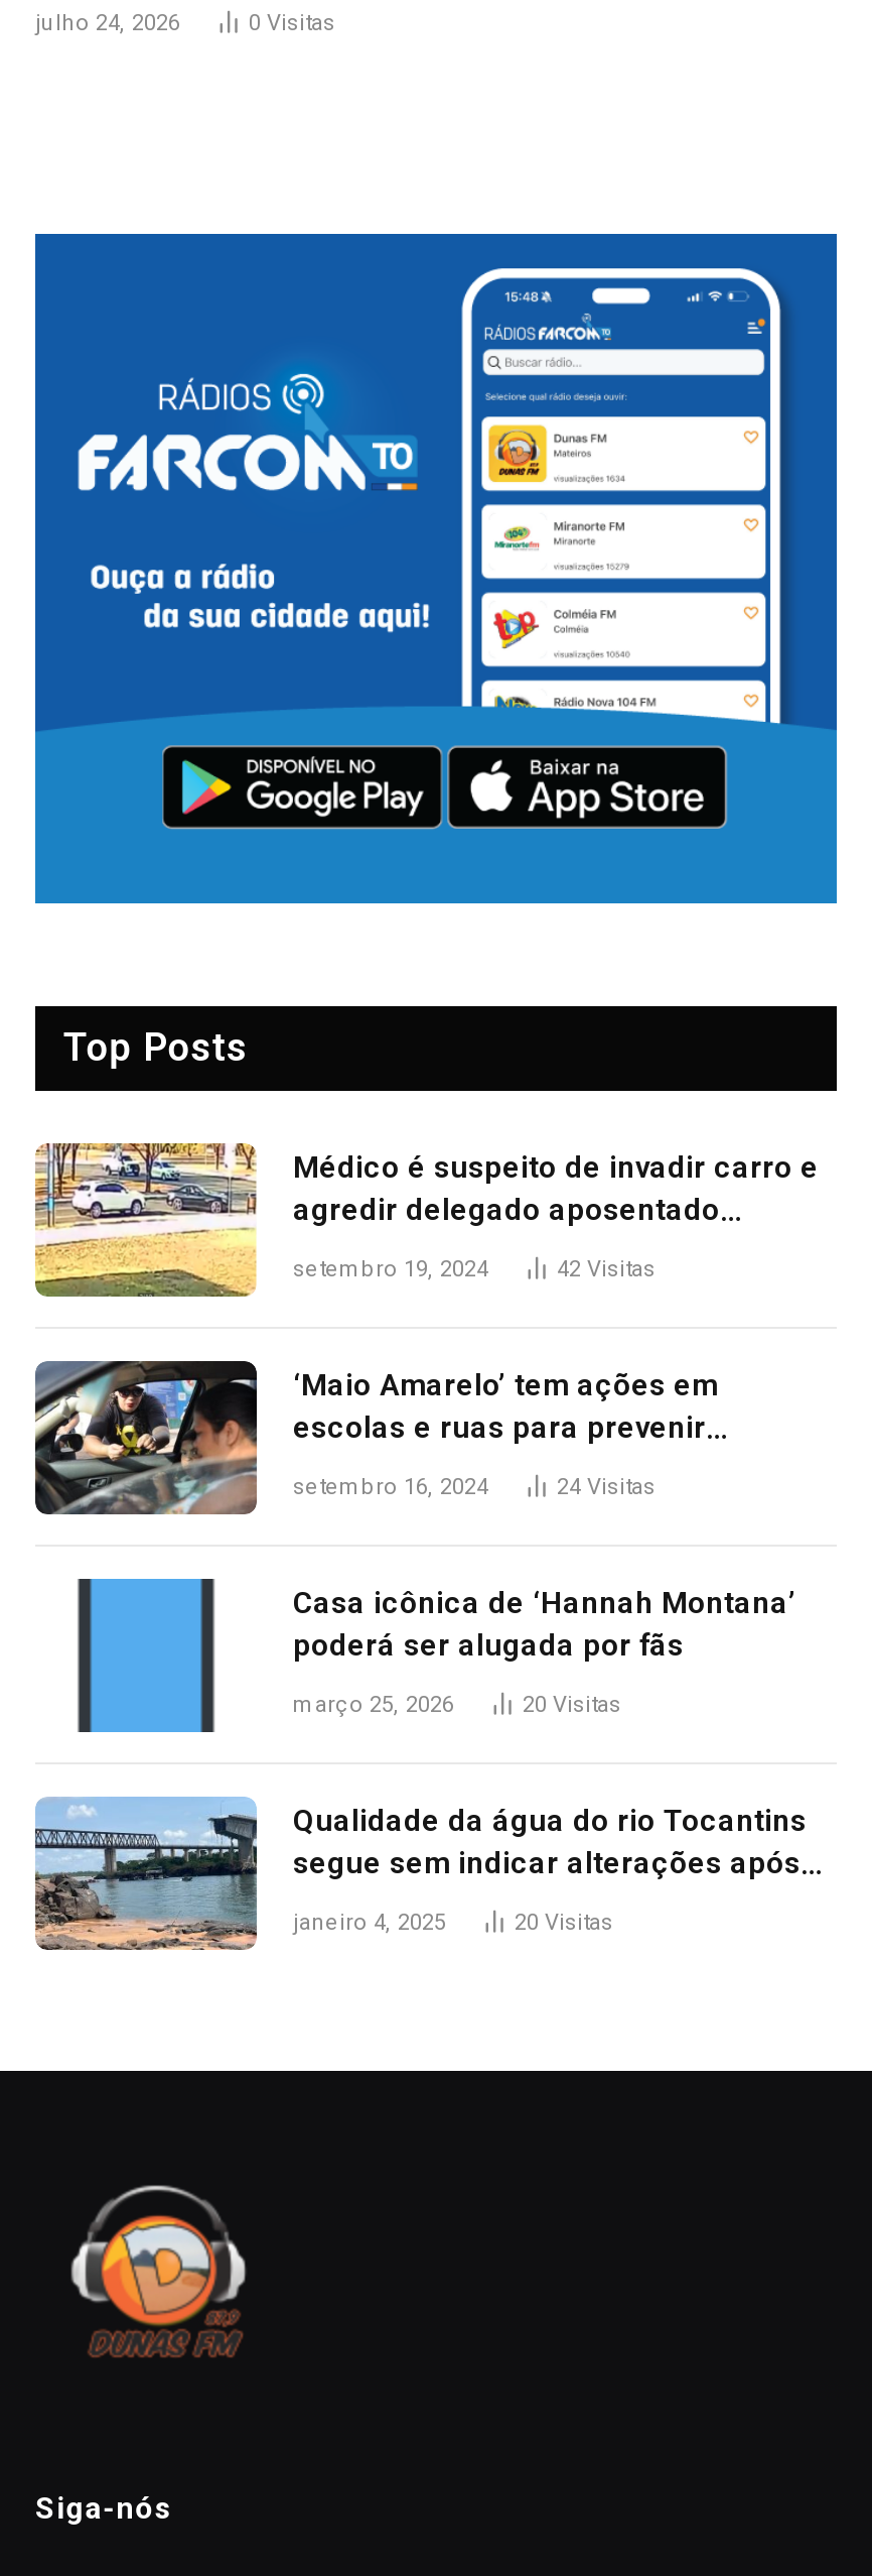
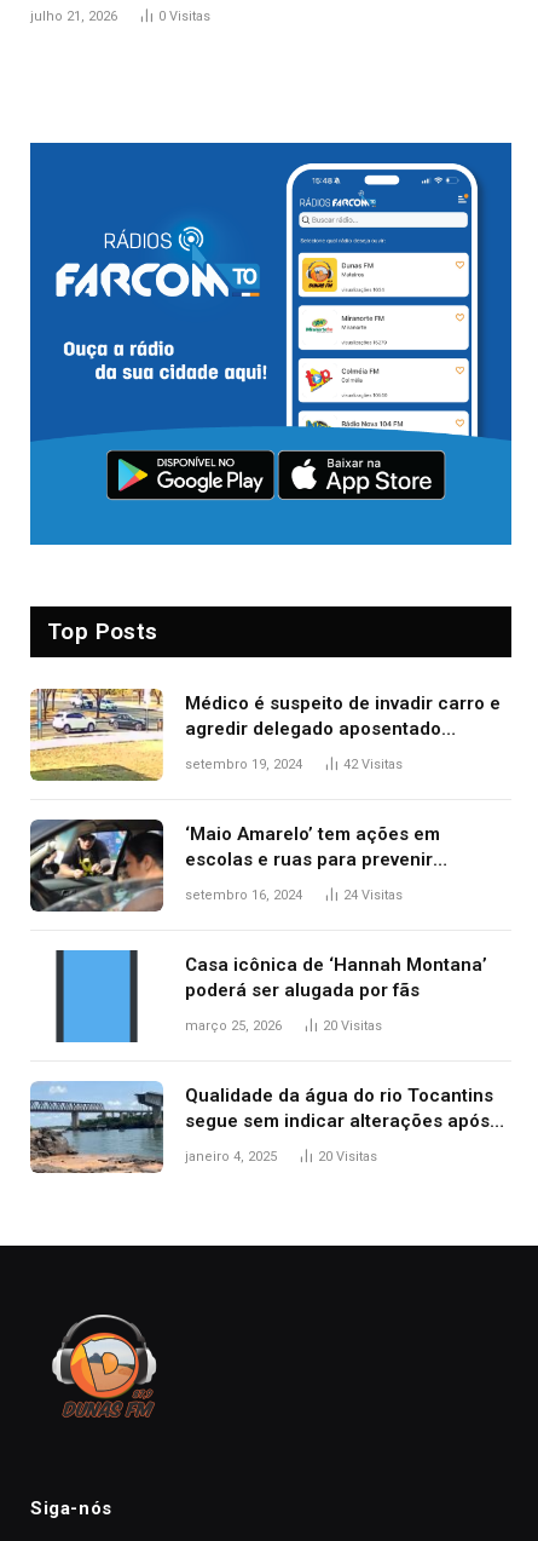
[35,10,180,36] julho 24, 2026 -> [30,8,117,24] julho 21, 2026

